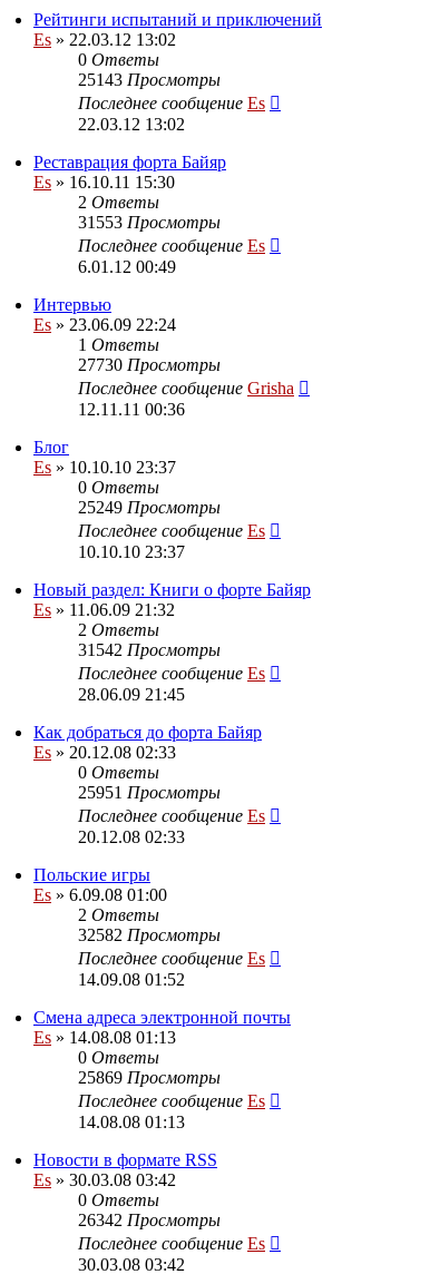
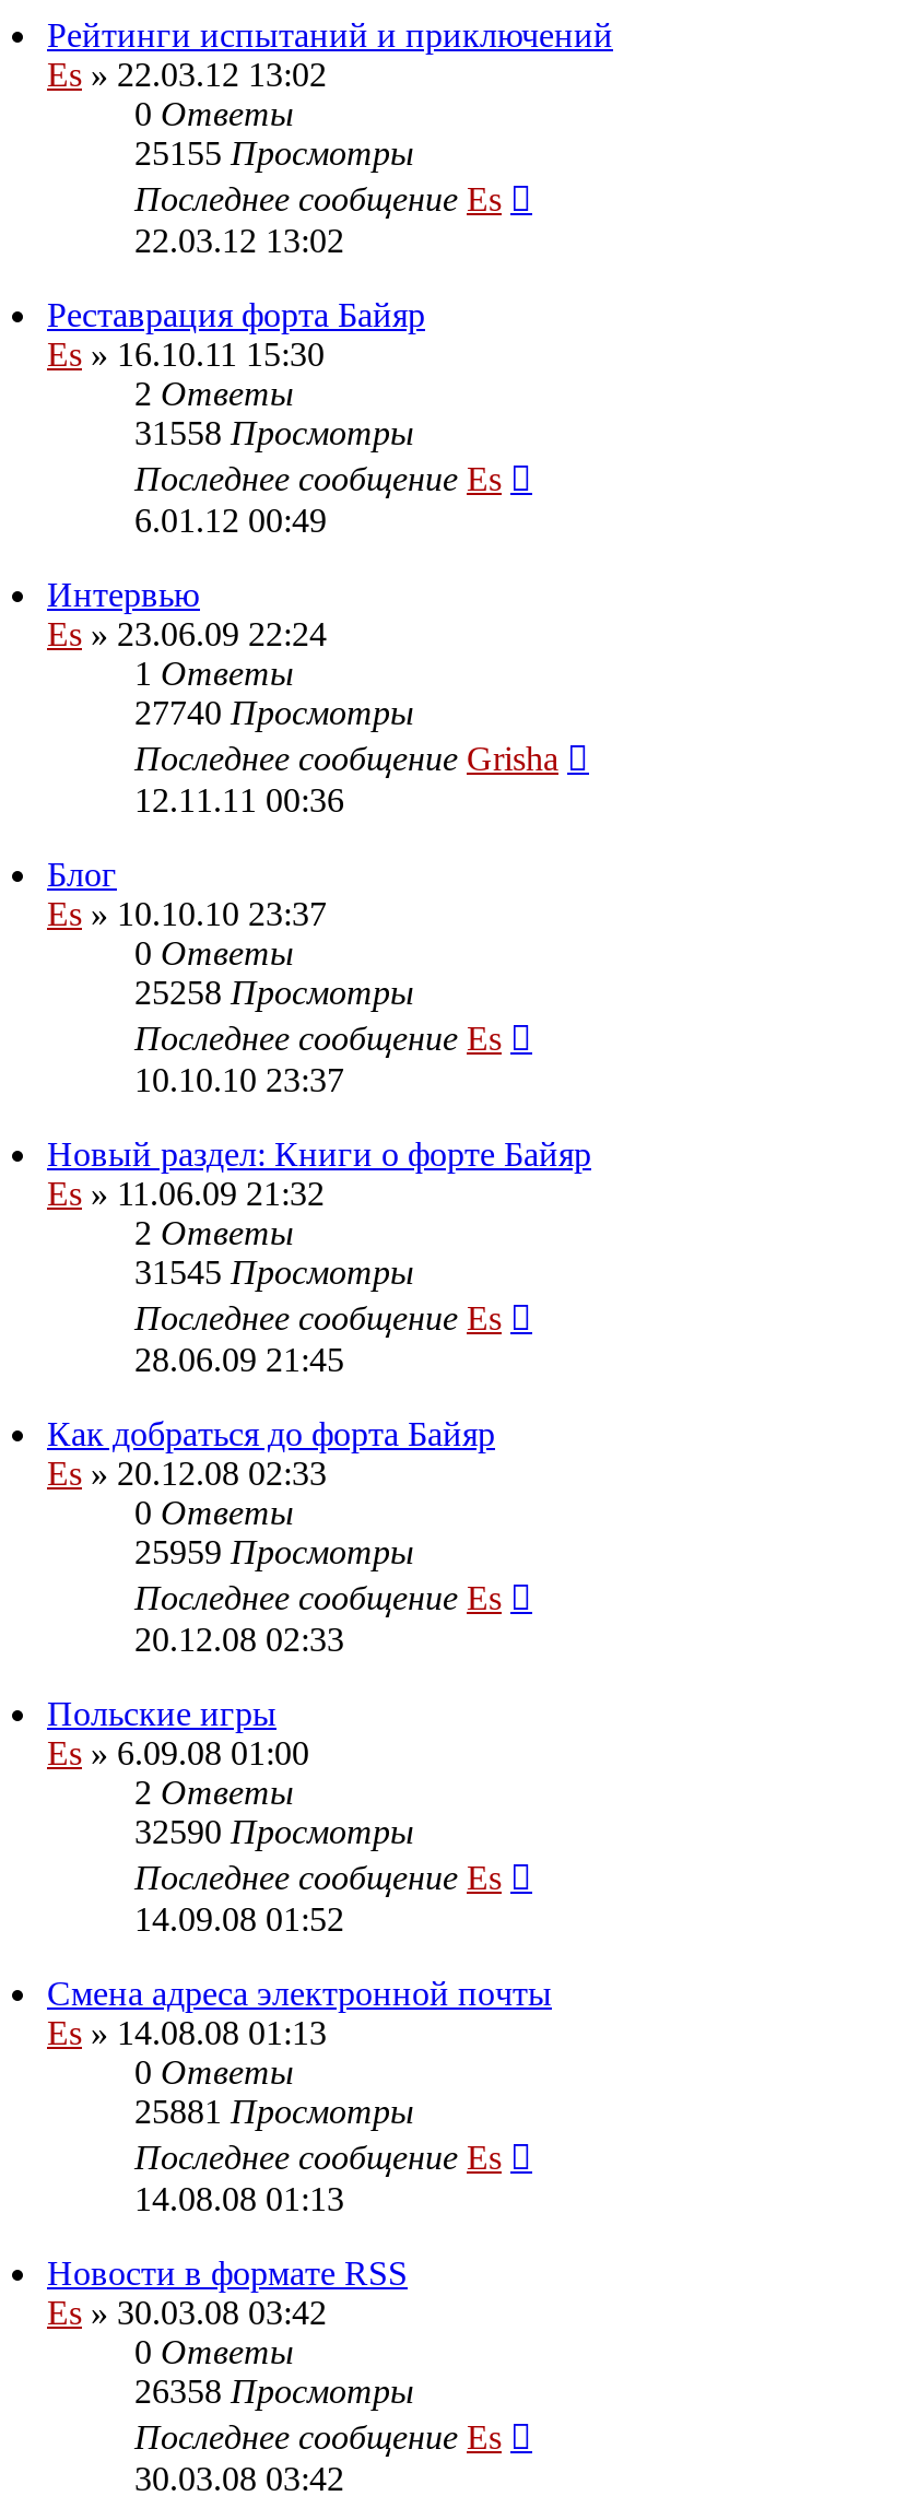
[78,70,221,89] 25143 Просмотры -> [134,134,414,171] 25155 Просмотры
[78,213,221,232] 31553 Просмотры -> [134,414,414,451] 31558 Просмотры
[78,355,221,374] 27730 Просмотры -> [134,694,414,731] 27740 Просмотры
[78,498,221,517] 25249 Просмотры -> [134,973,414,1011] 25258 Просмотры
[78,640,221,659] 31542 Просмотры -> [134,1253,414,1290] 31545 Просмотры
[78,783,221,802] 25951 Просмотры -> [134,1533,414,1570] 25959 Просмотры
[78,925,221,944] 32582 Просмотры -> [134,1813,414,1850] 32590 Просмотры
[78,1068,221,1087] 25869 Просмотры -> [134,2093,414,2130] 25881 Просмотры
[78,1210,221,1229] 26342 Просмотры -> [134,2372,414,2409] 26358 Просмотры

